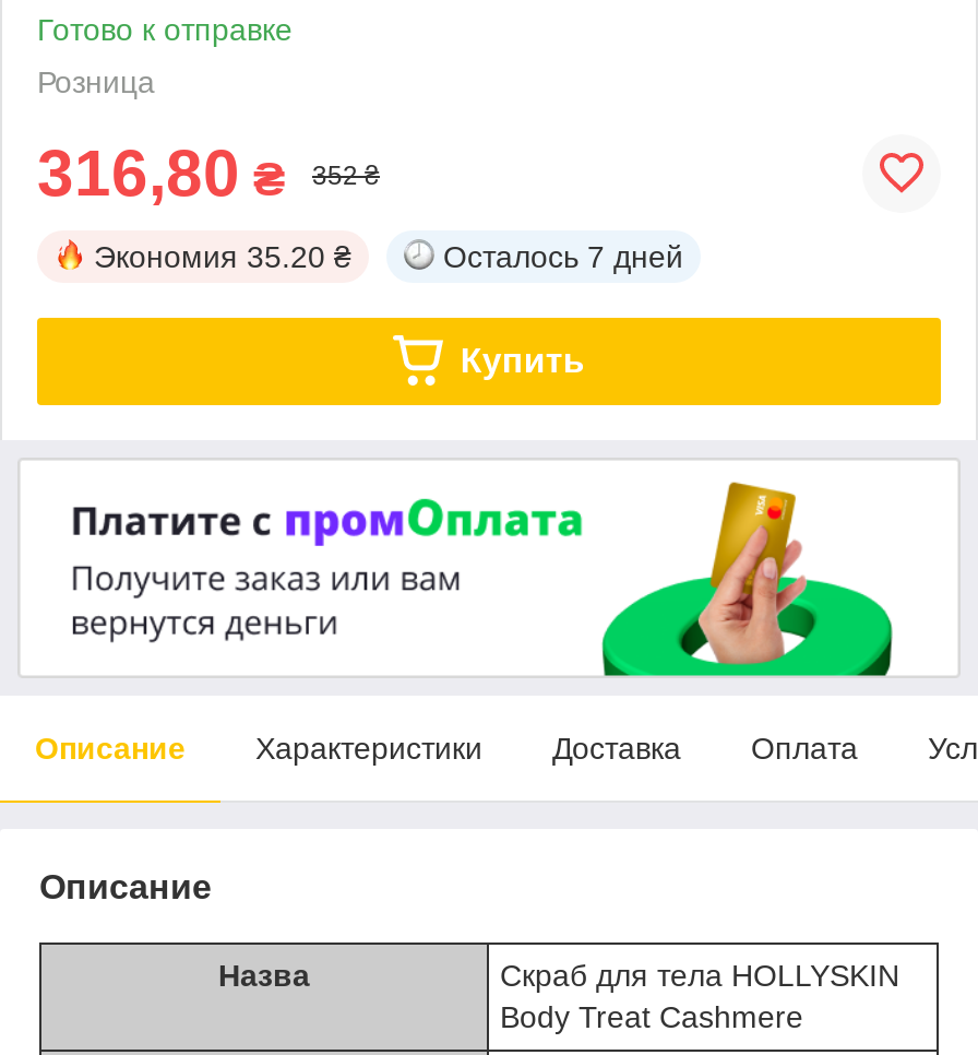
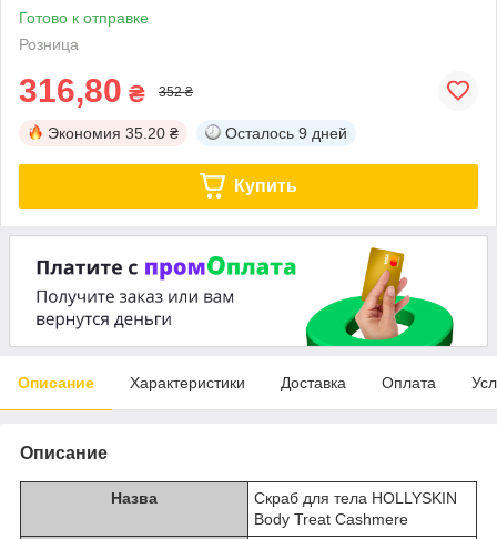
[443,239,683,274] Осталось 7 дней -> [225,124,347,142] Осталось 9 дней

